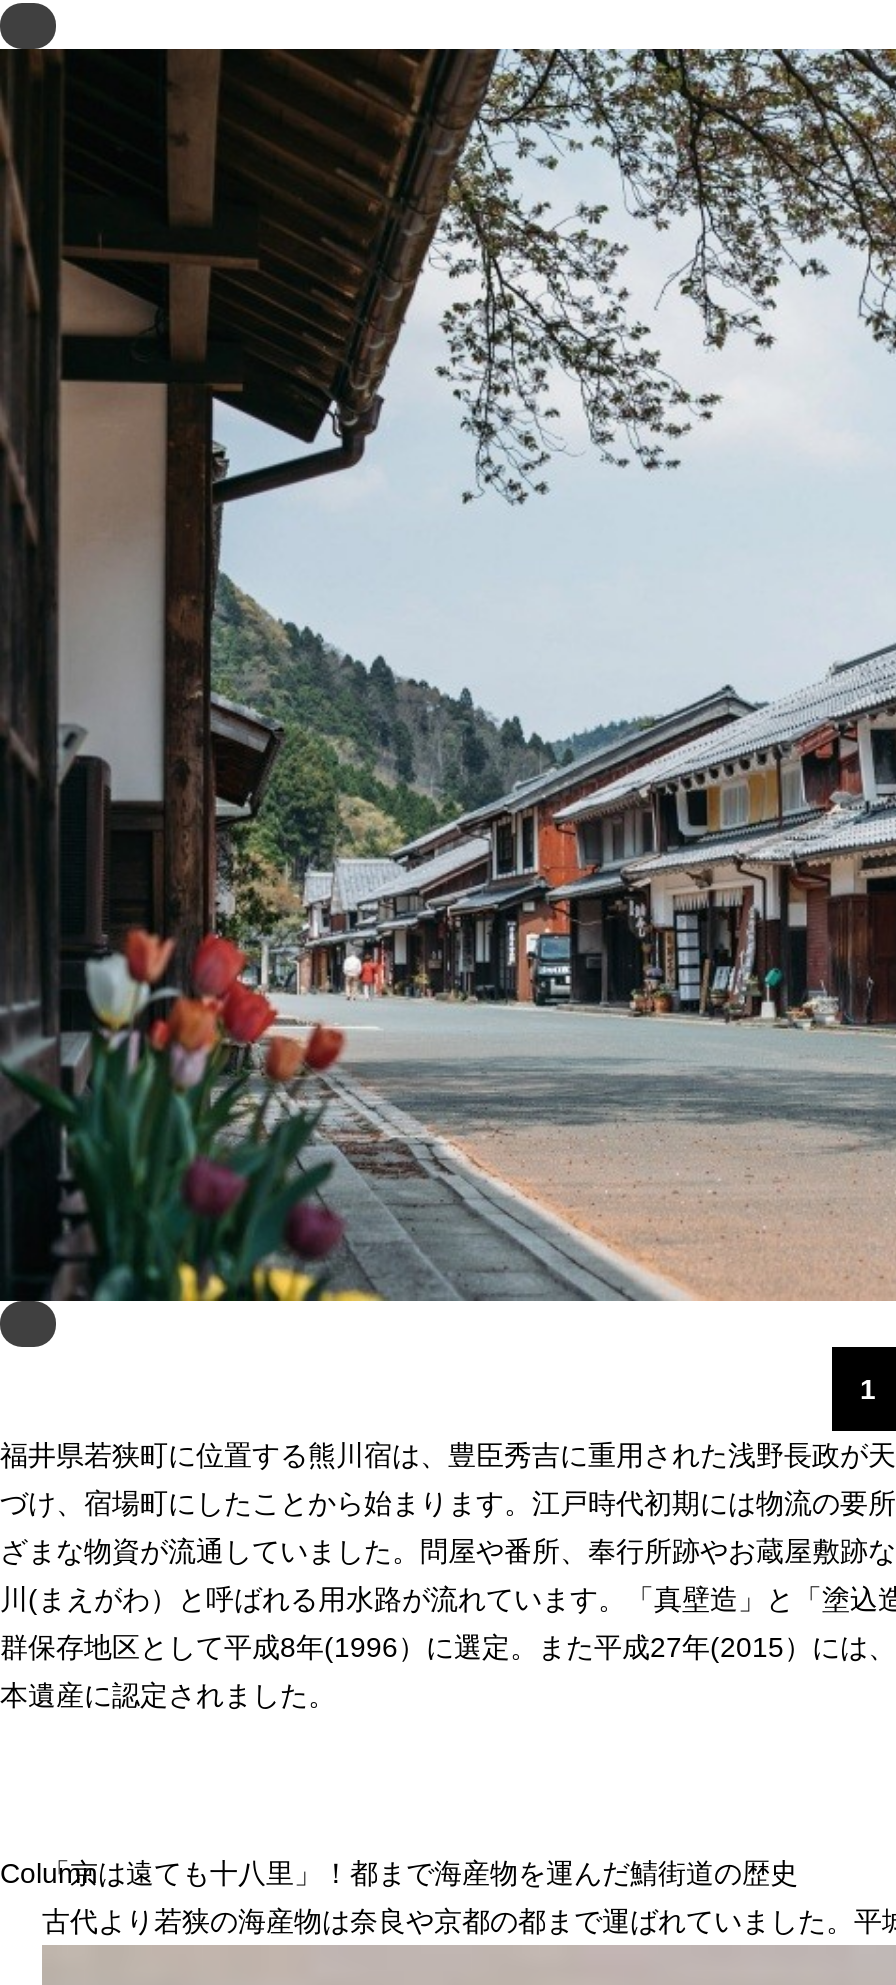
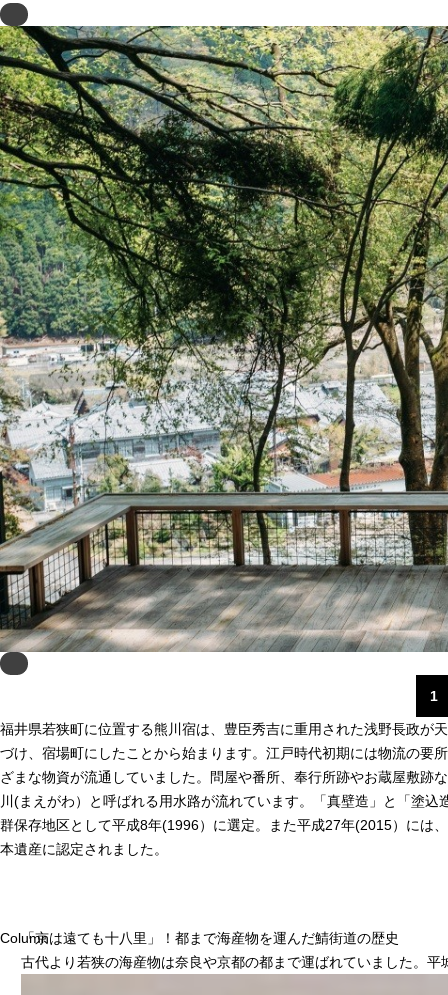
[6,47,890,1303] [image] -> [3,25,445,653] [image]

